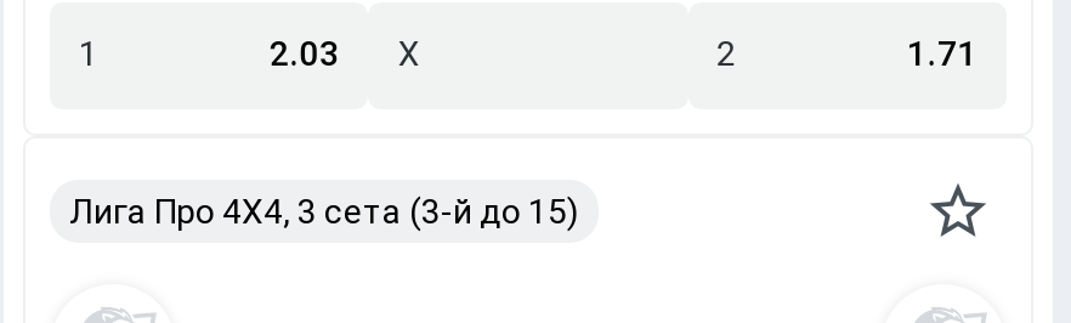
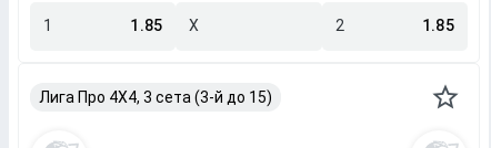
[269,34,420,73] 2.03 X -> [130,17,200,34] 1.85 X
[907,34,977,73] 1.71 -> [422,17,454,34] 1.85

